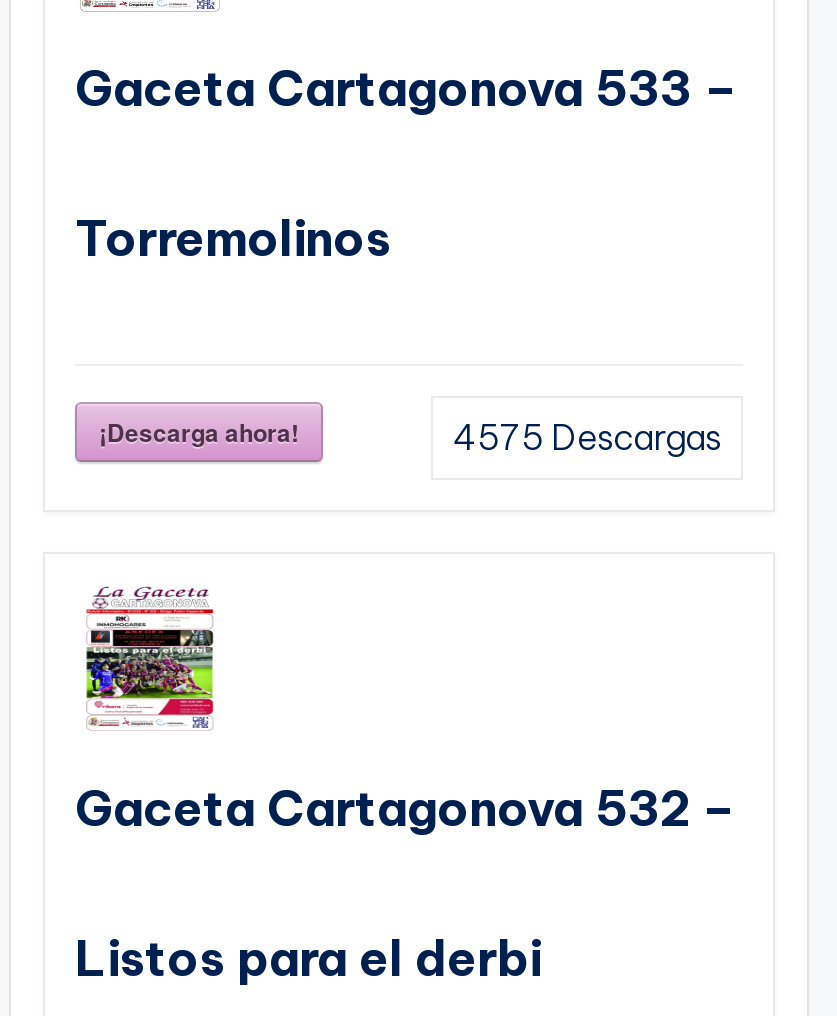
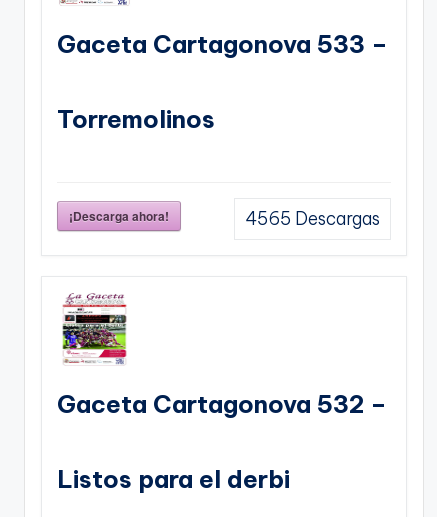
[453,415,721,459] 4575 Descargas -> [245,207,380,229] 4565 Descargas

